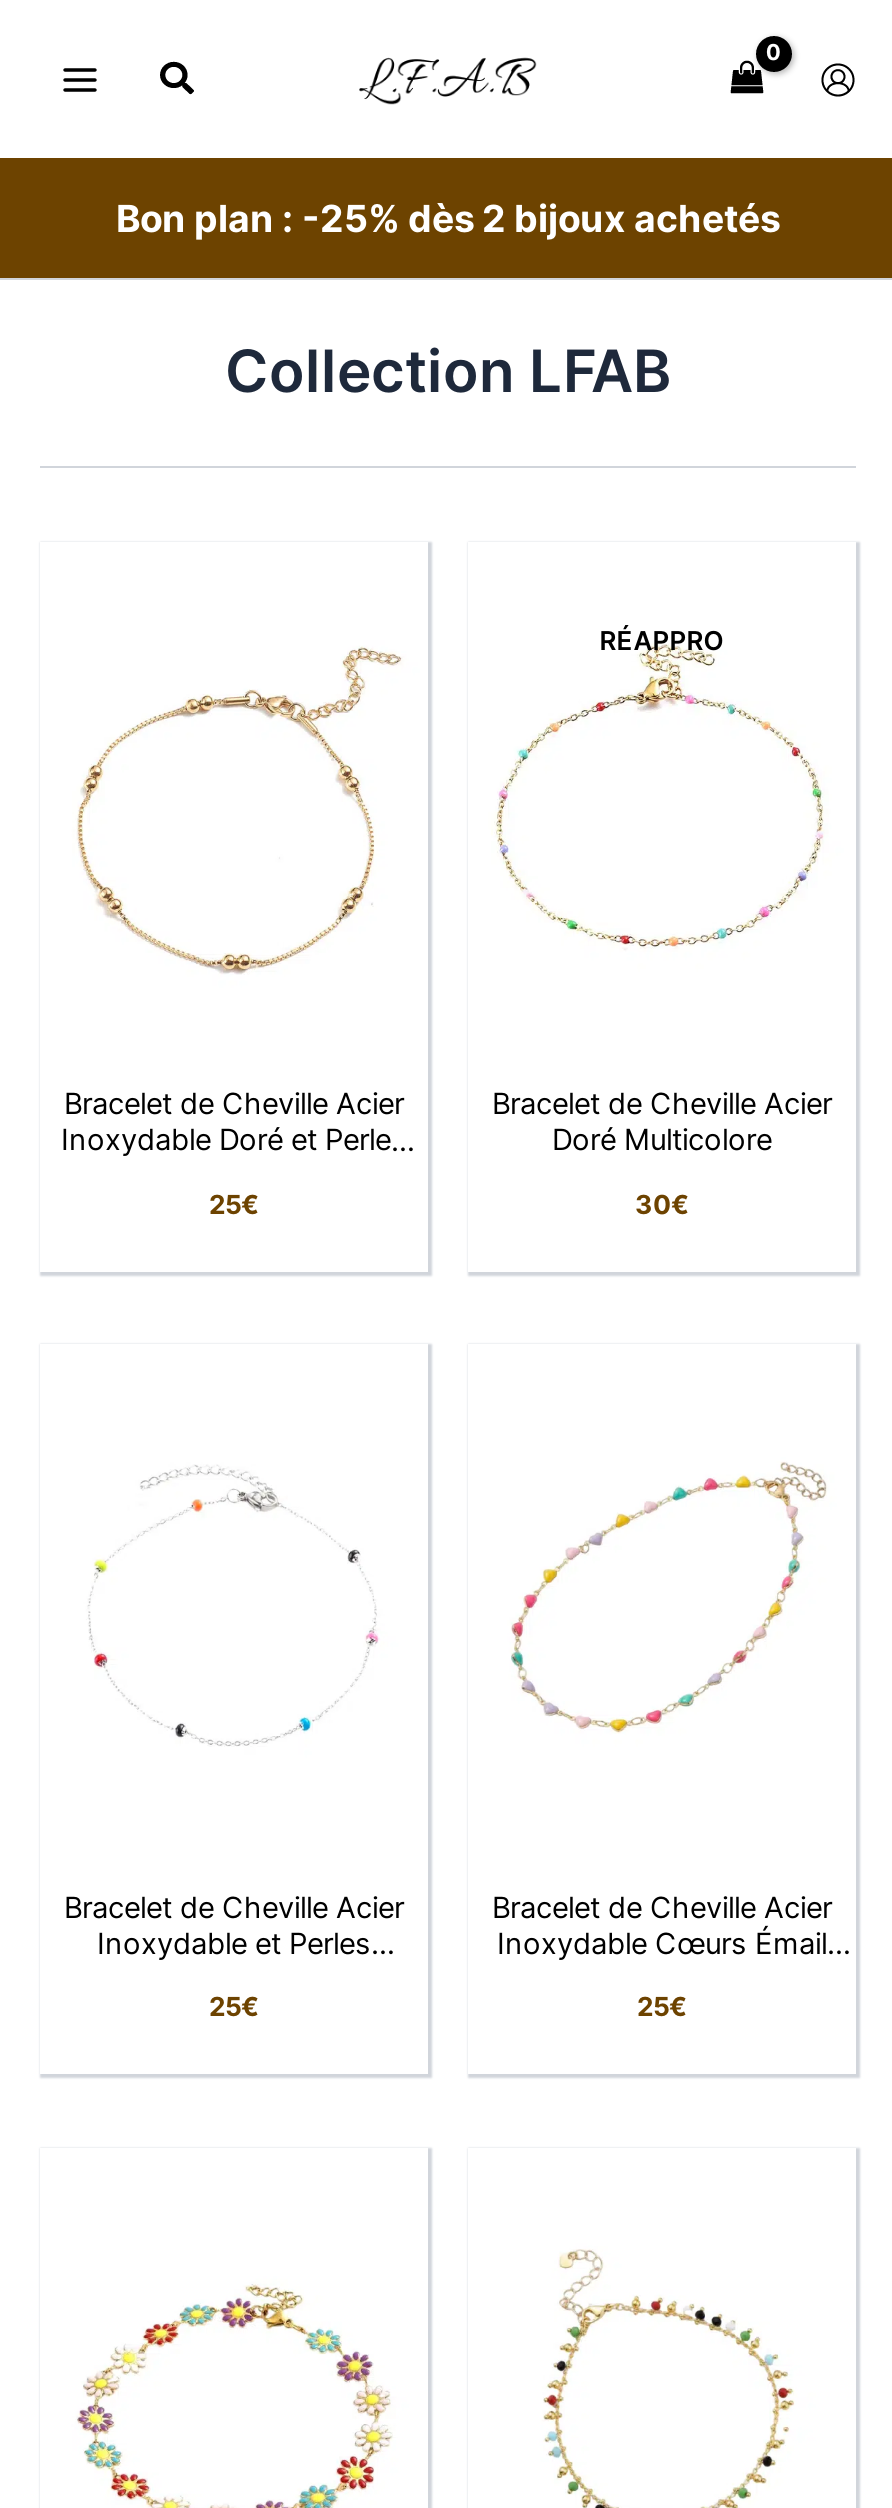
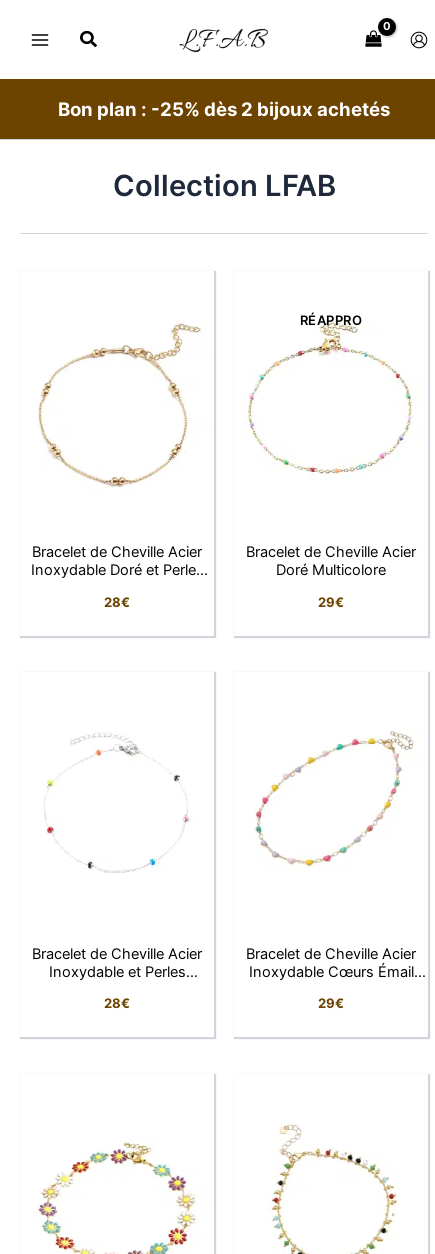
[209,1188,259,1220] 25€ -> [104,594,130,610] 28€
[635,1188,689,1220] 30€ -> [318,594,344,610] 29€
[209,1990,259,2022] 25€ -> [104,995,130,1011] 28€
[637,1990,687,2022] 25€ -> [318,995,344,1011] 29€

